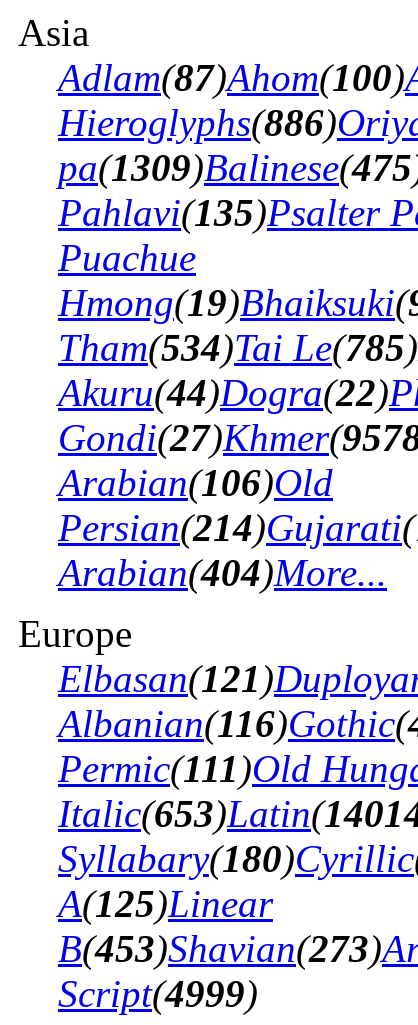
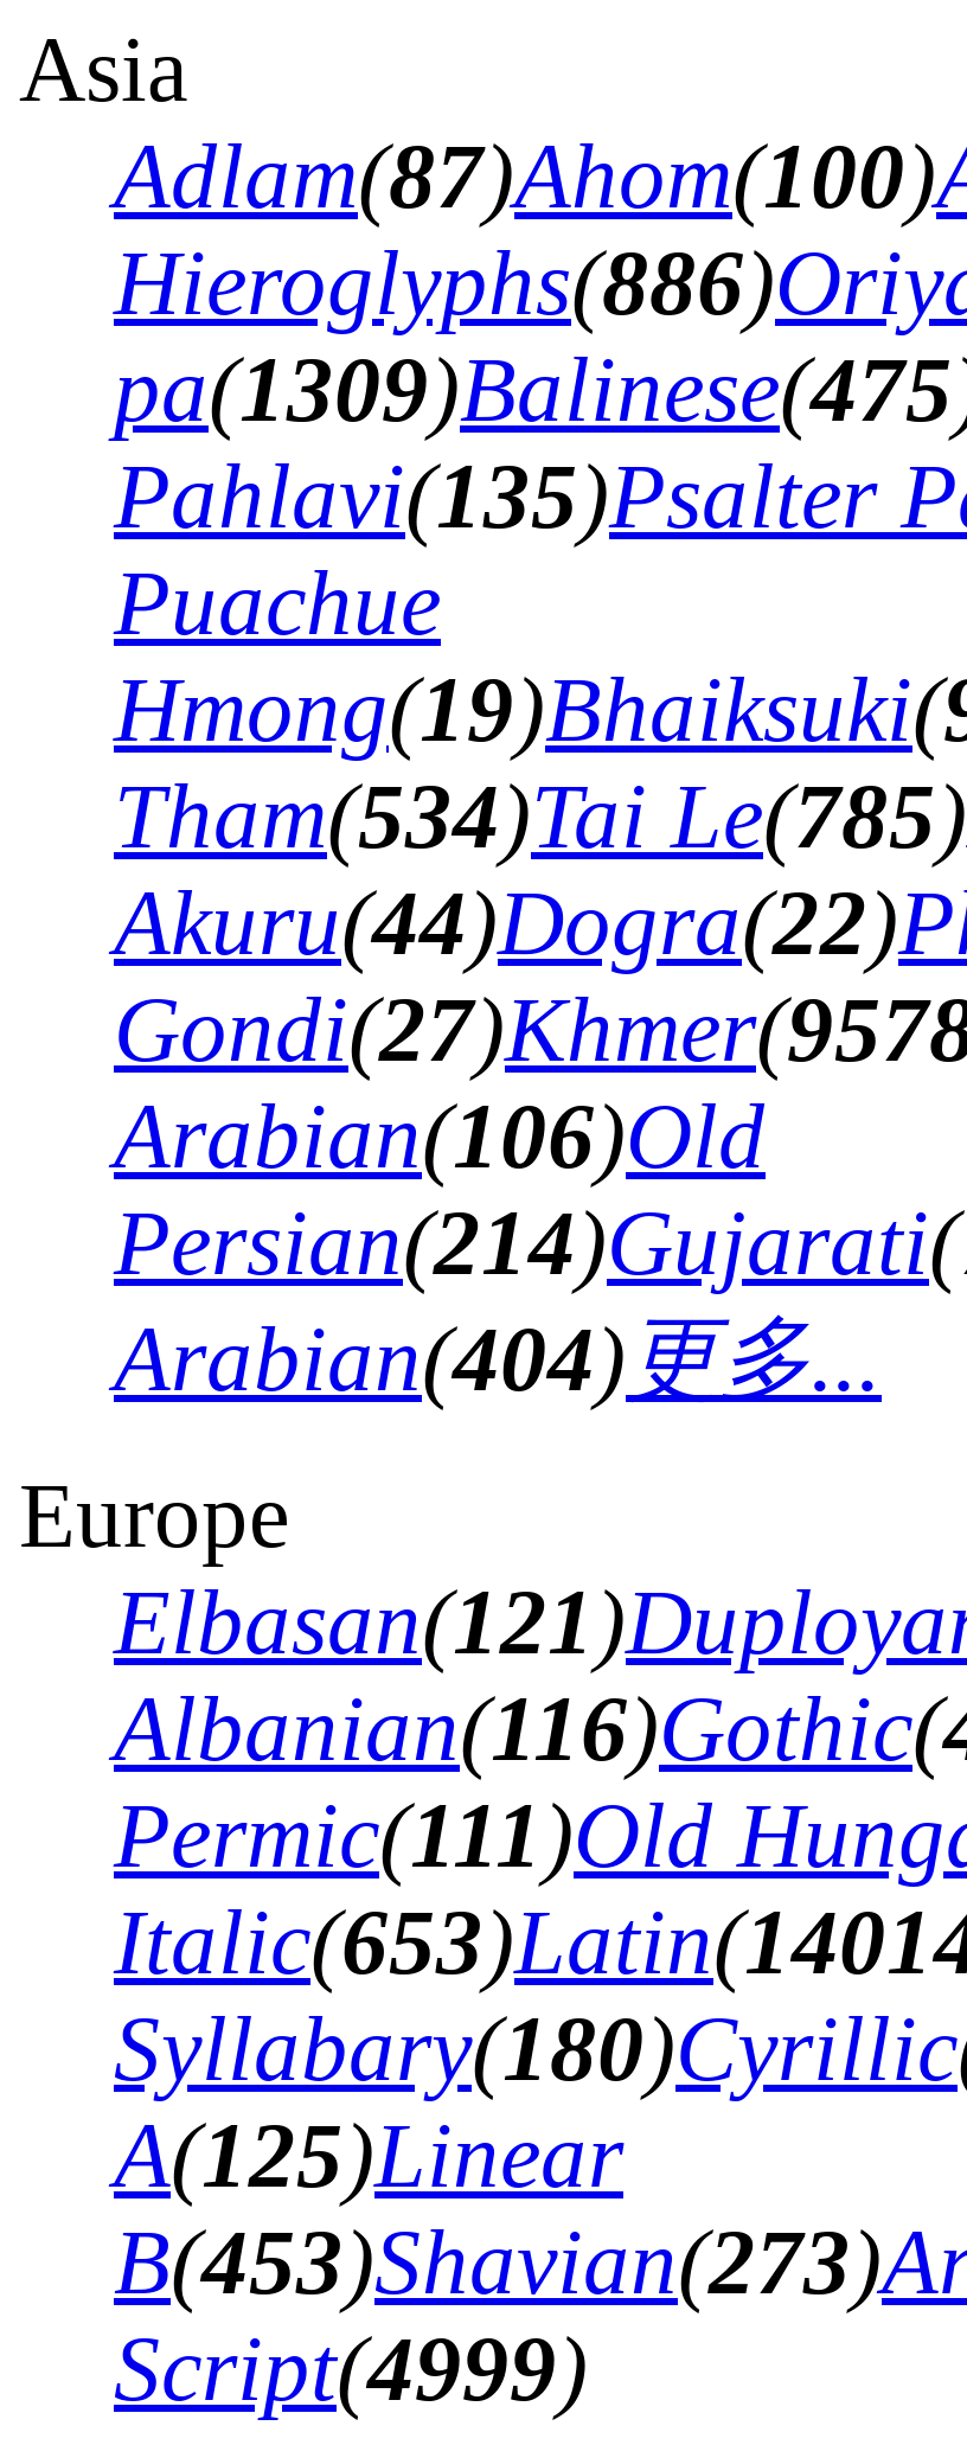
[58,551,387,594] Arabian(404)More... -> [114,1307,882,1409] Arabian(404)更多...

